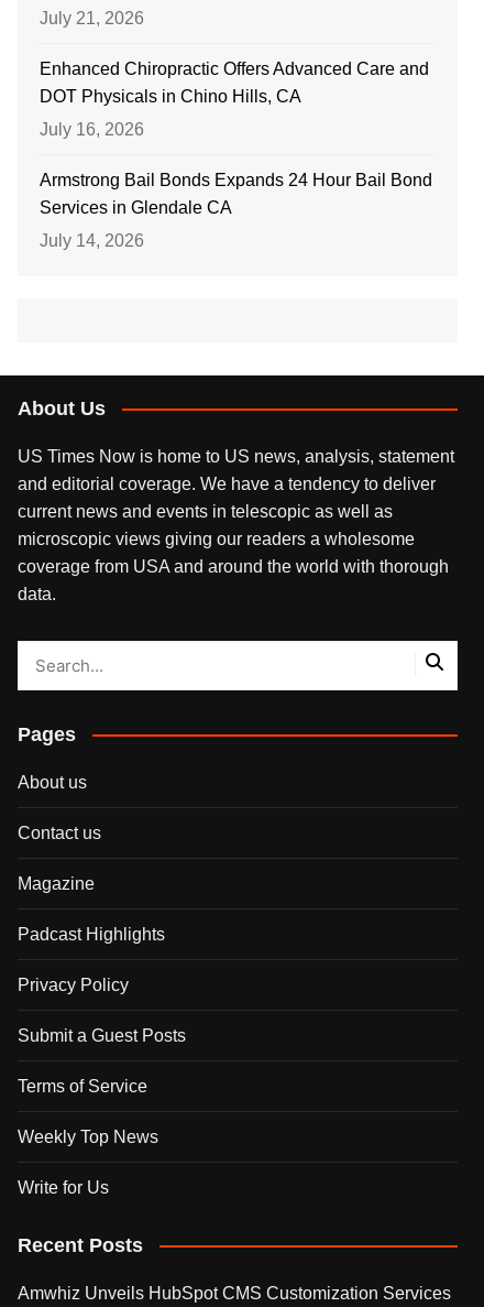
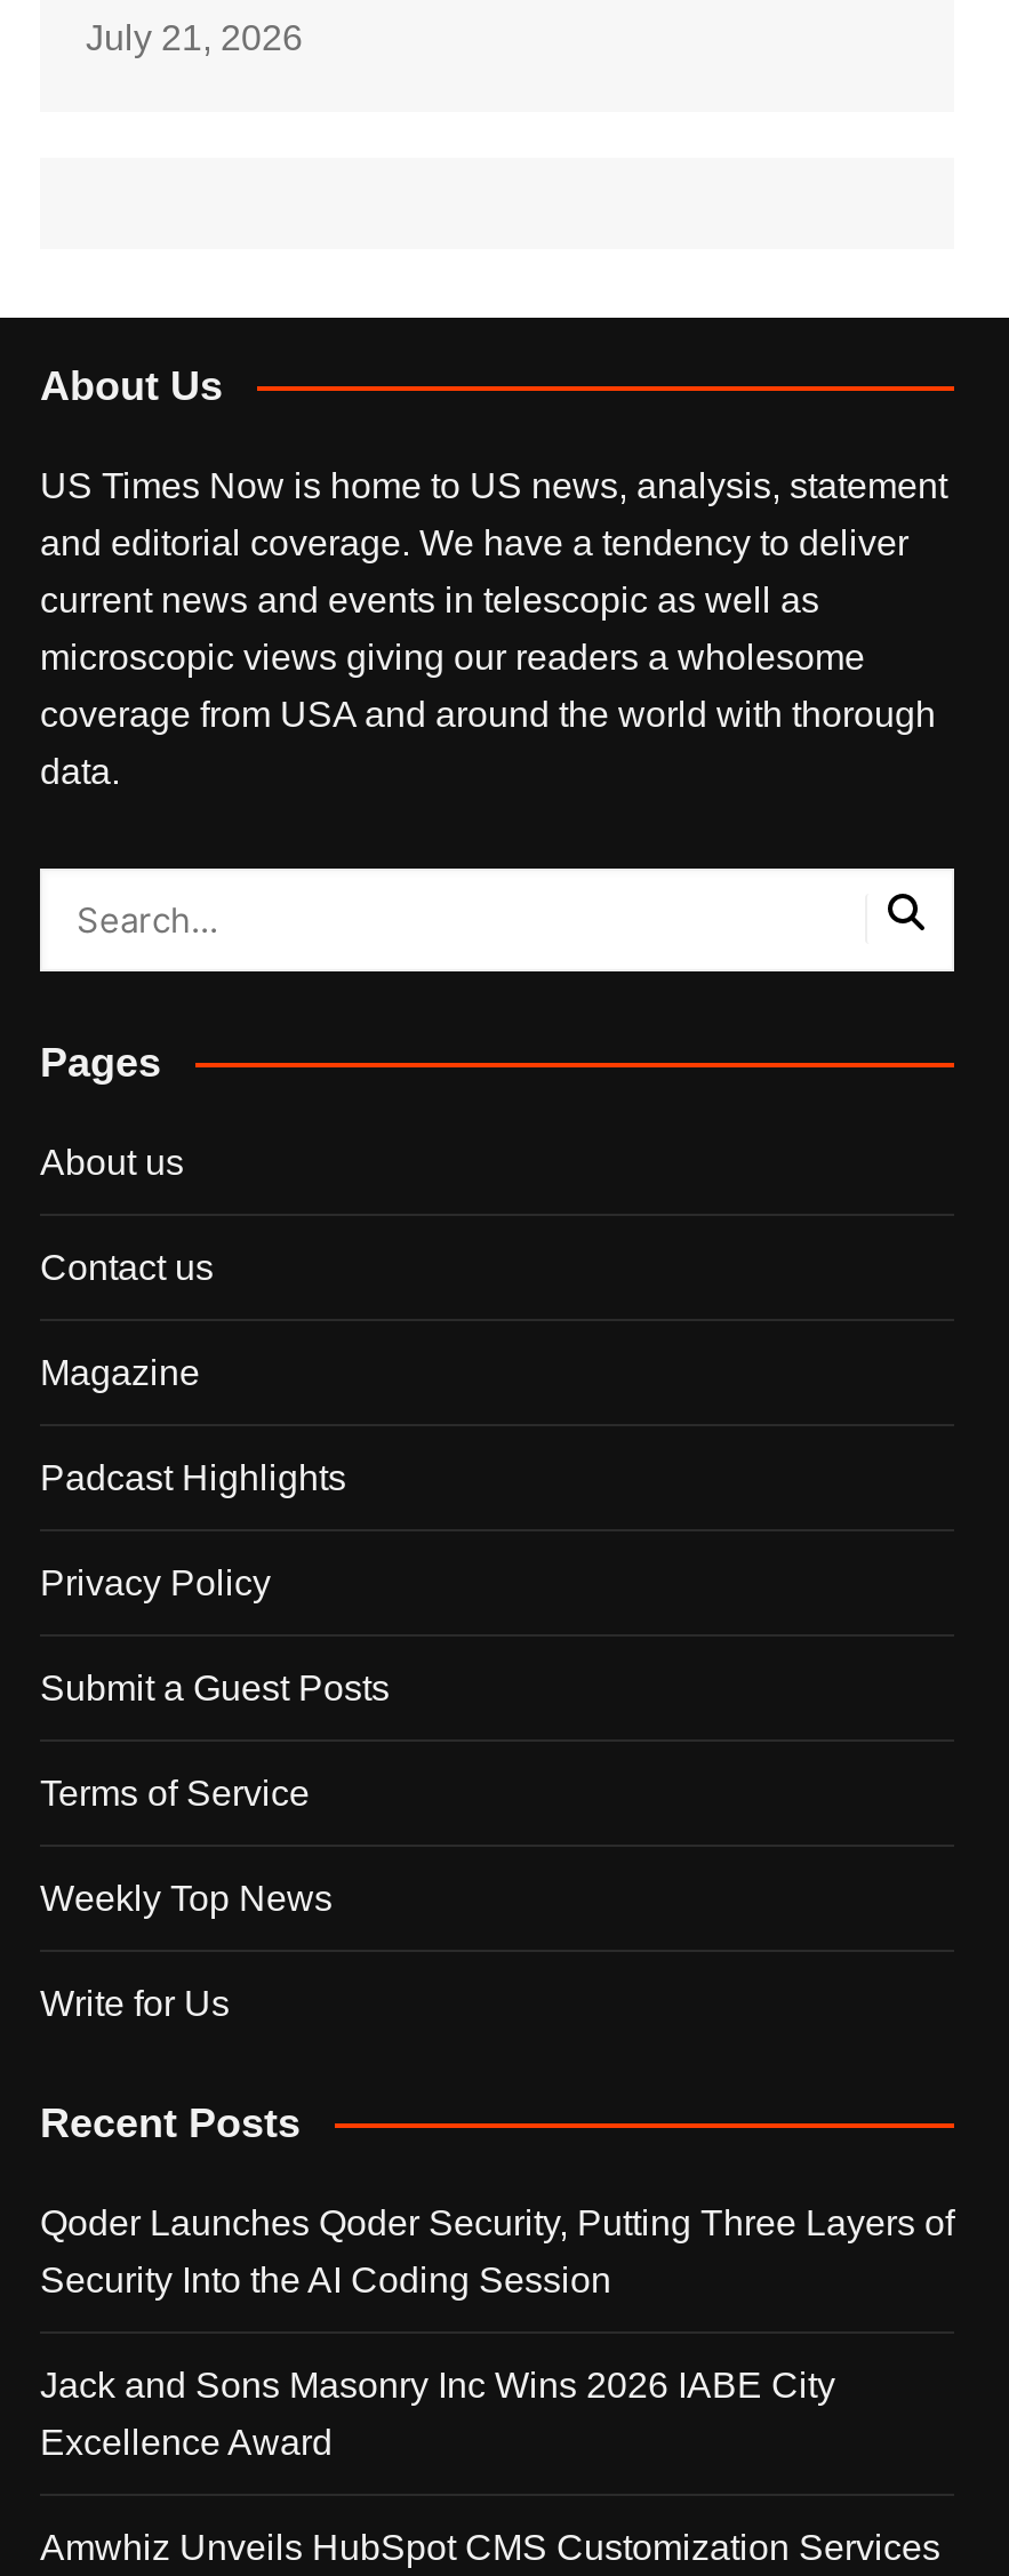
[40,59,432,249] Enhanced Chiropractic Offers Advanced Care and | DOT Physicals in Chino Hills, CA | July 16, 2026 | Armstrong Bail Bonds Expands 24 Hour Bail Bond | Services in Glendale CA | July 14, 2026 -> none
moved [18,397,454,1256] -> [40,362,947,2145]: About Us | US Times Now is home to US news, analysis, statement | and editorial coverage. We have a tendency to deliver | ... | Write for Us | Recent Posts
none -> [40,2202,954,2461] Qoder Launches Qoder Security, Putting Three Layers of | Security Into the AI Coding Session | Jack and Sons Masonry Inc Wins 2026 IABE City | Excellence Award

